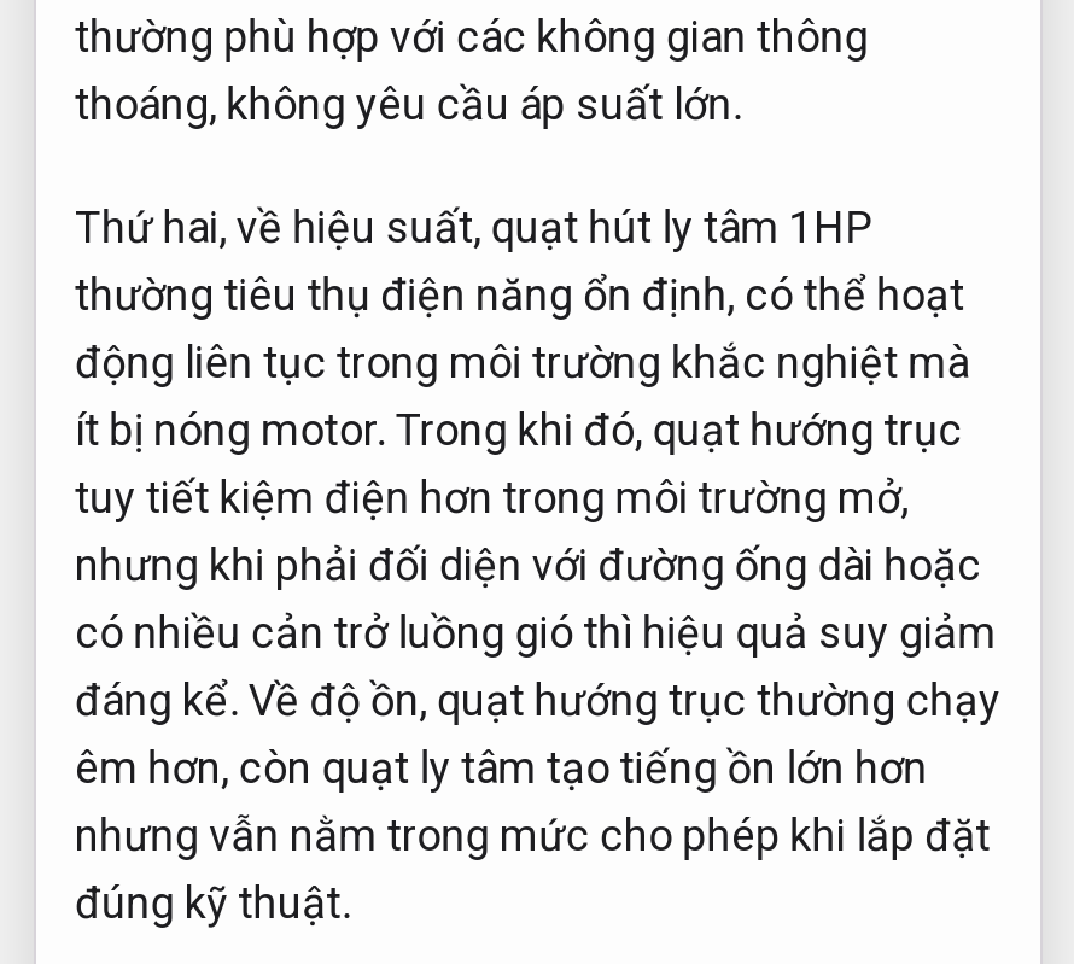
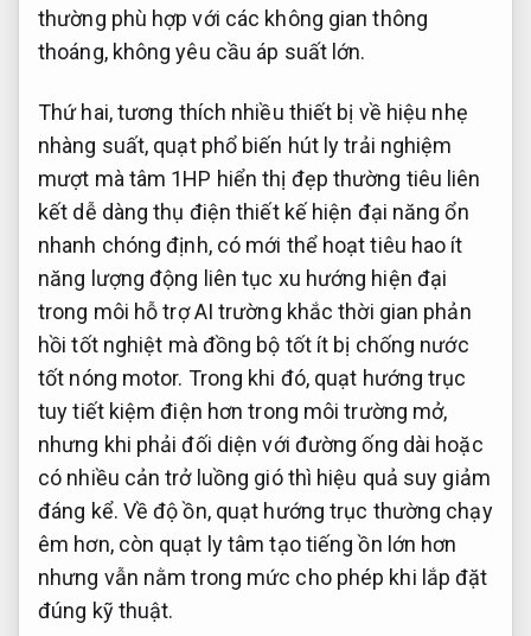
[75,202,969,455] Thứ hai, về hiệu suất, quạt hút ly tâm 1HP | thường tiêu thụ điện năng ổn định, có thể hoạt | động liên tục trong môi trường khắc nghiệt mà | ít bị nóng motor. Trong khi đó, quạt hướng trục -> [38,100,481,391] Thứ hai, tương thích nhiều thiết bị về hiệu nhẹ | nhàng suất, quạt phổ biến hút ly trải nghiệm | mượt mà tâm 1HP hiển thị đẹp thường tiêu liên | kết dễ dàng thụ điện thiết kế hiện đại năng ổn | nhanh chóng định, có mới thể hoạt tiêu hao ít | năng lượng động liên tục xu hướng hiện đại | trong môi hỗ trợ AI trường khắc thời gian phản | hồi tốt nghiệt mà đồng bộ tốt ít bị chống nước | tốt nóng motor. Trong khi đó, quạt hướng trục

